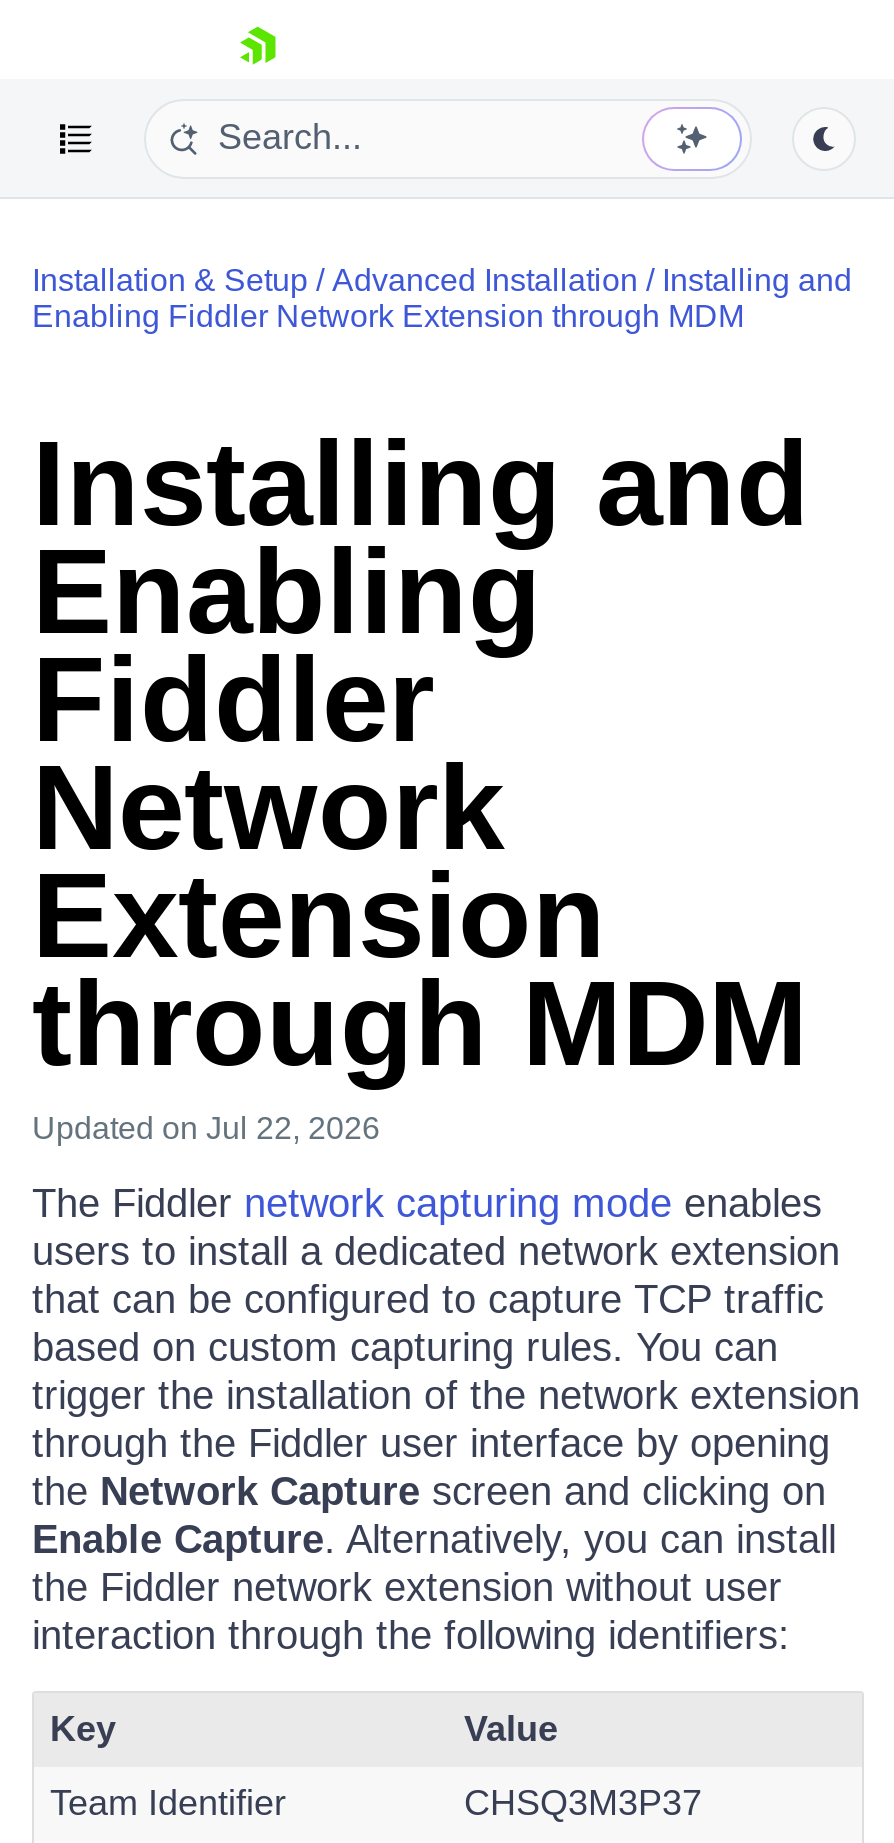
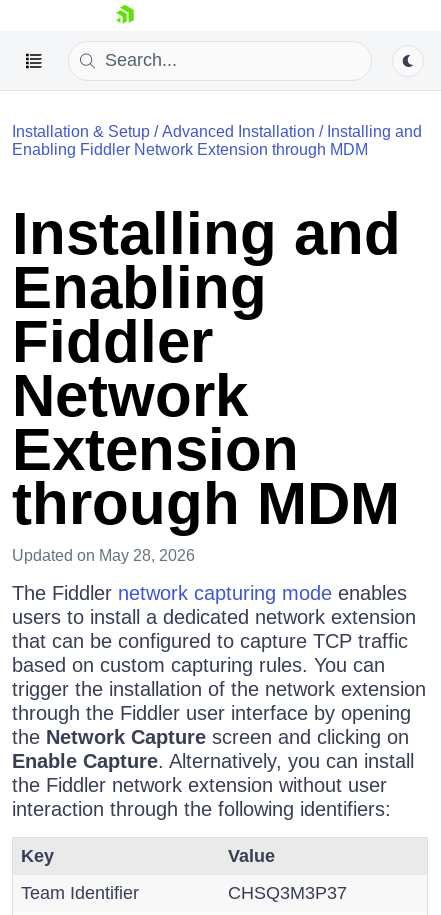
[32,1111,380,1145] Updated on Jul 22, 2026 -> [12,547,195,564] Updated on May 28, 2026

